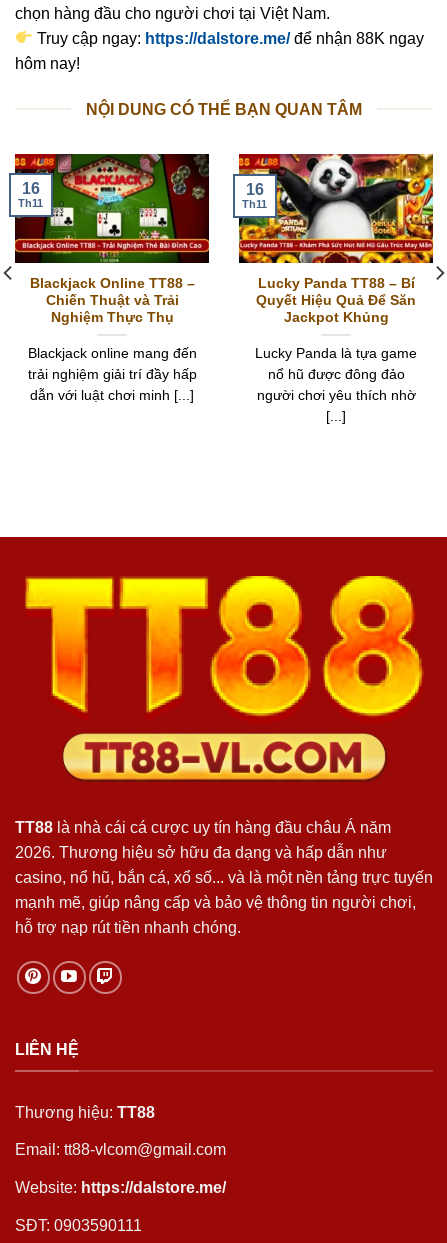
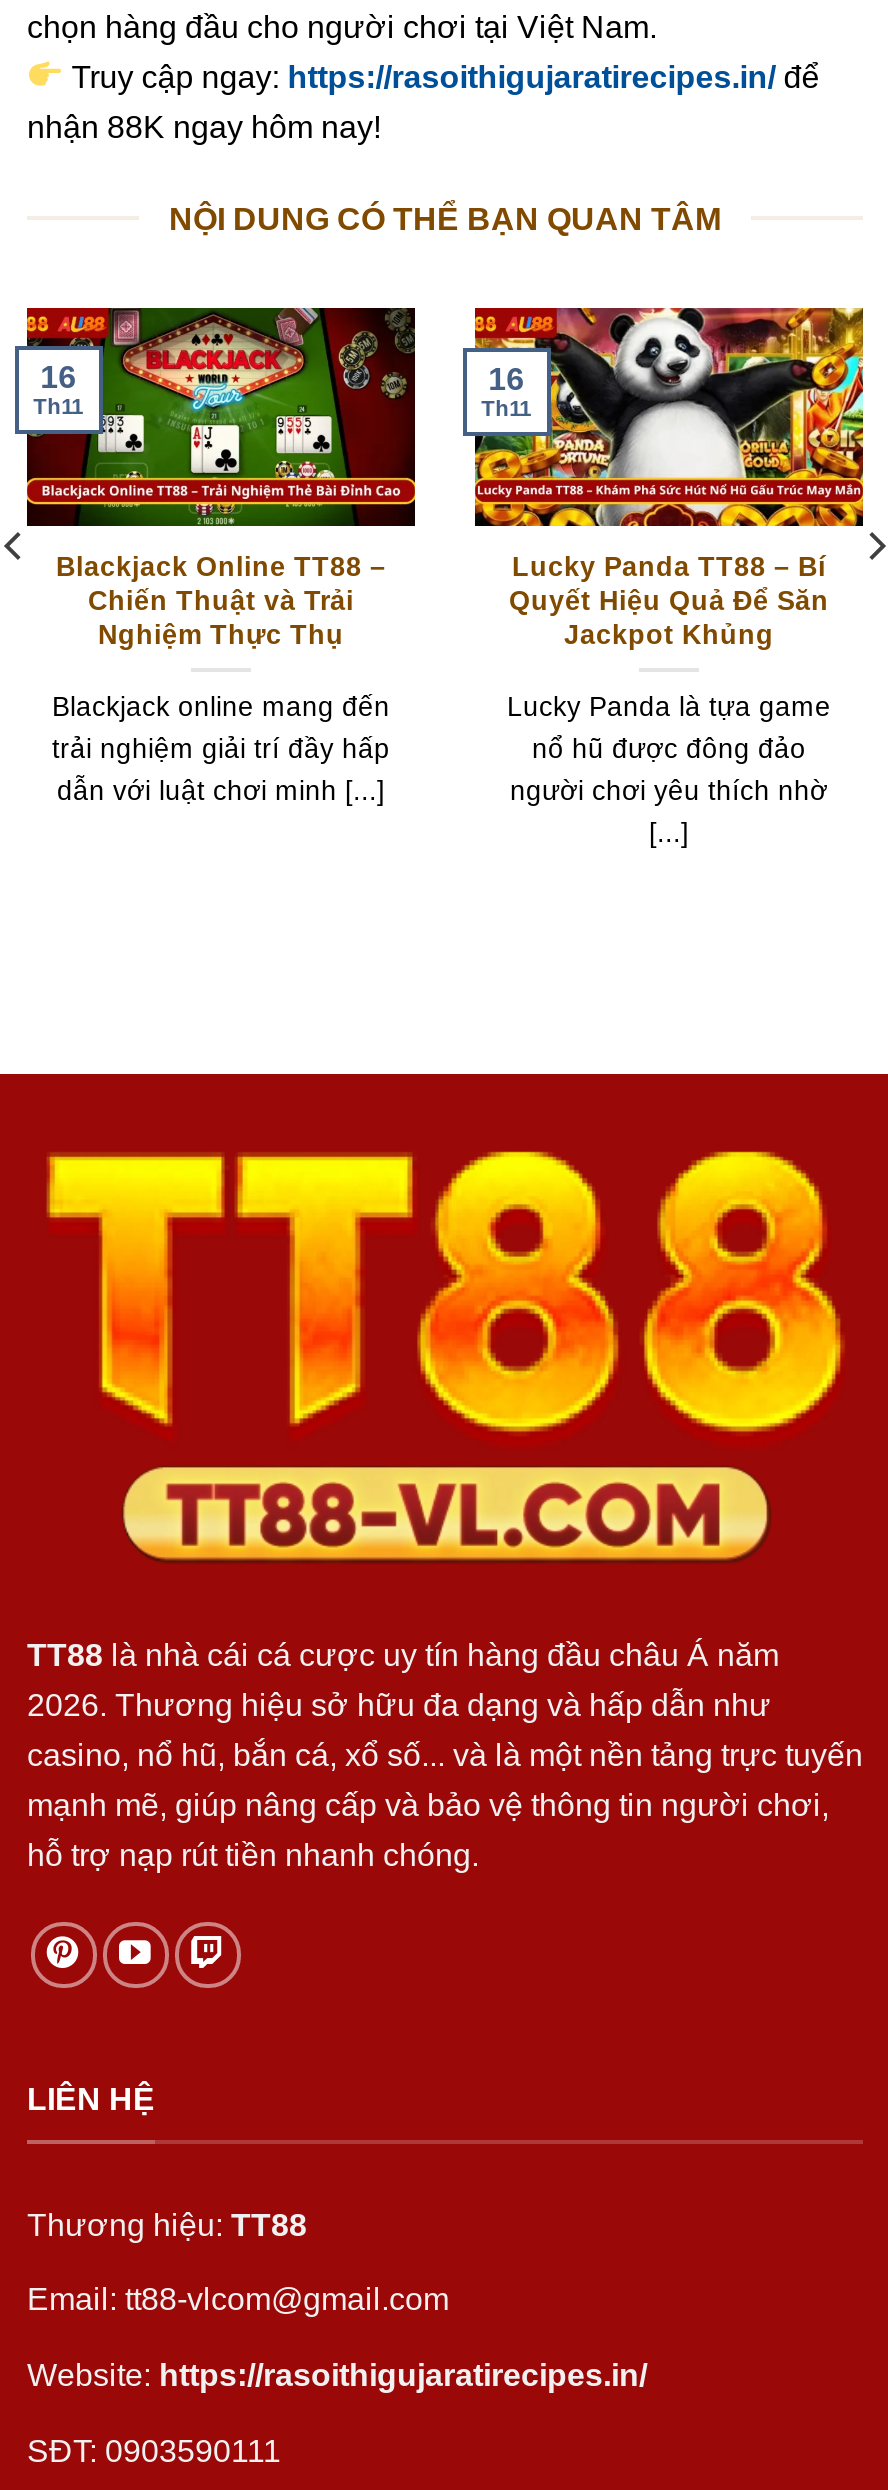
[33,30,424,47] Truy cập ngay: https://dalstore.me/ để nhận 88K ngay -> [63,60,819,94] Truy cập ngay: https://rasoithigujaratirecipes.in/ để
[15,55,80,72] hôm nay! -> [27,110,381,144] nhận 88K ngay hôm nay!
[15,1179,226,1196] Website: https://dalstore.me/ -> [27,2358,647,2392] Website: https://rasoithigujaratirecipes.in/

